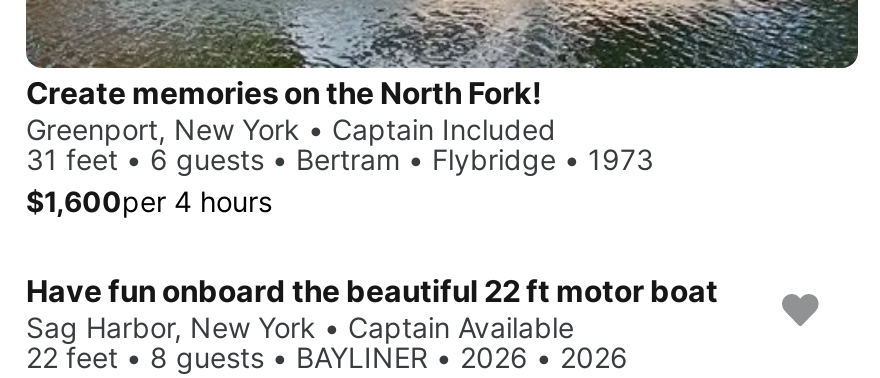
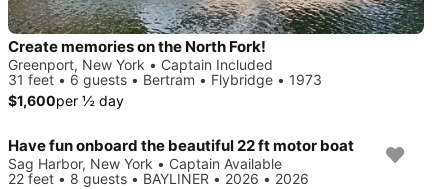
[26,184,272,218] $1,600per 4 hours -> [8,92,124,109] $1,600per ½ day

